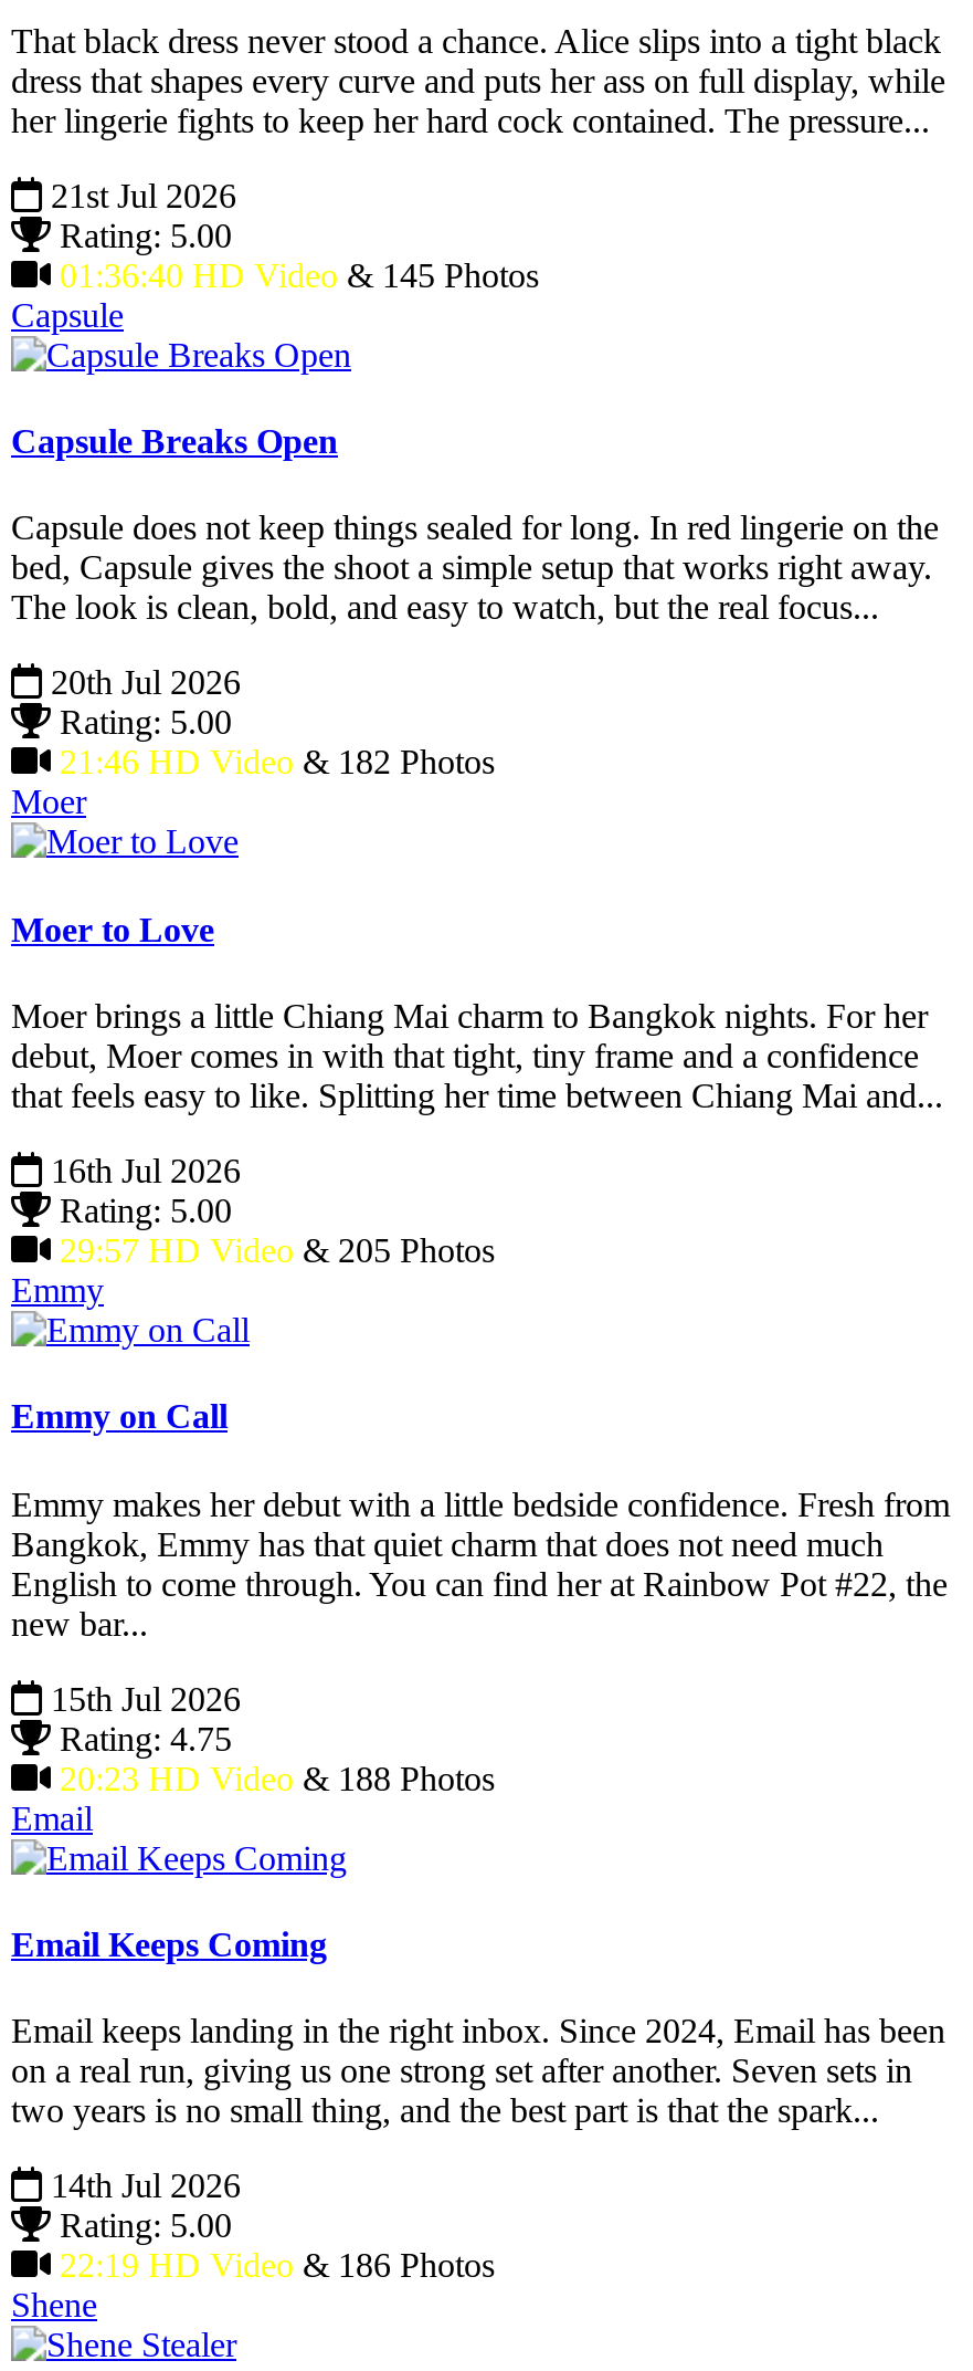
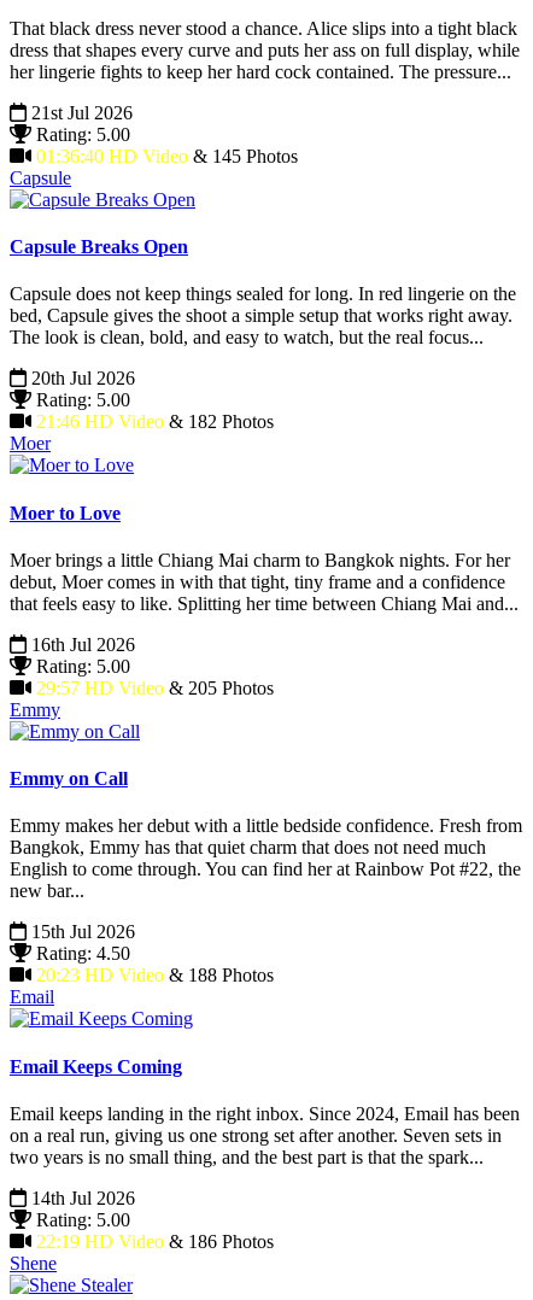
[51,1719,232,1756] Rating: 4.75 -> [31,944,130,964] Rating: 4.50

